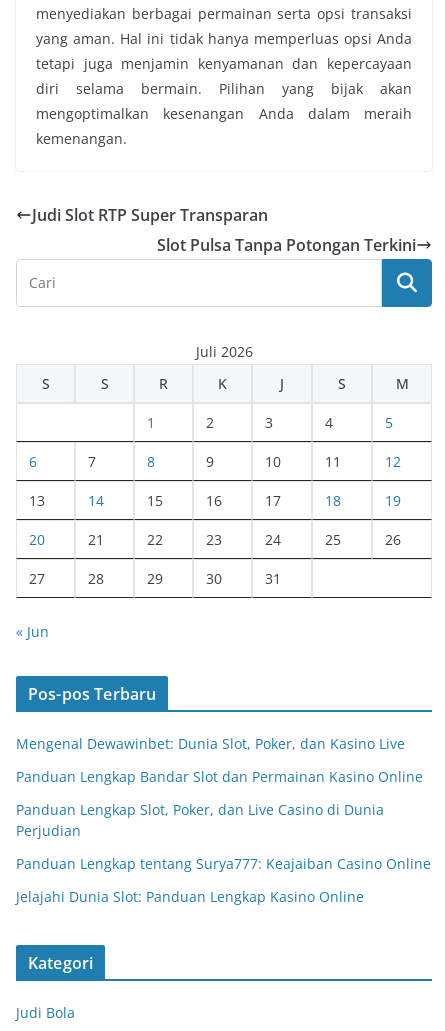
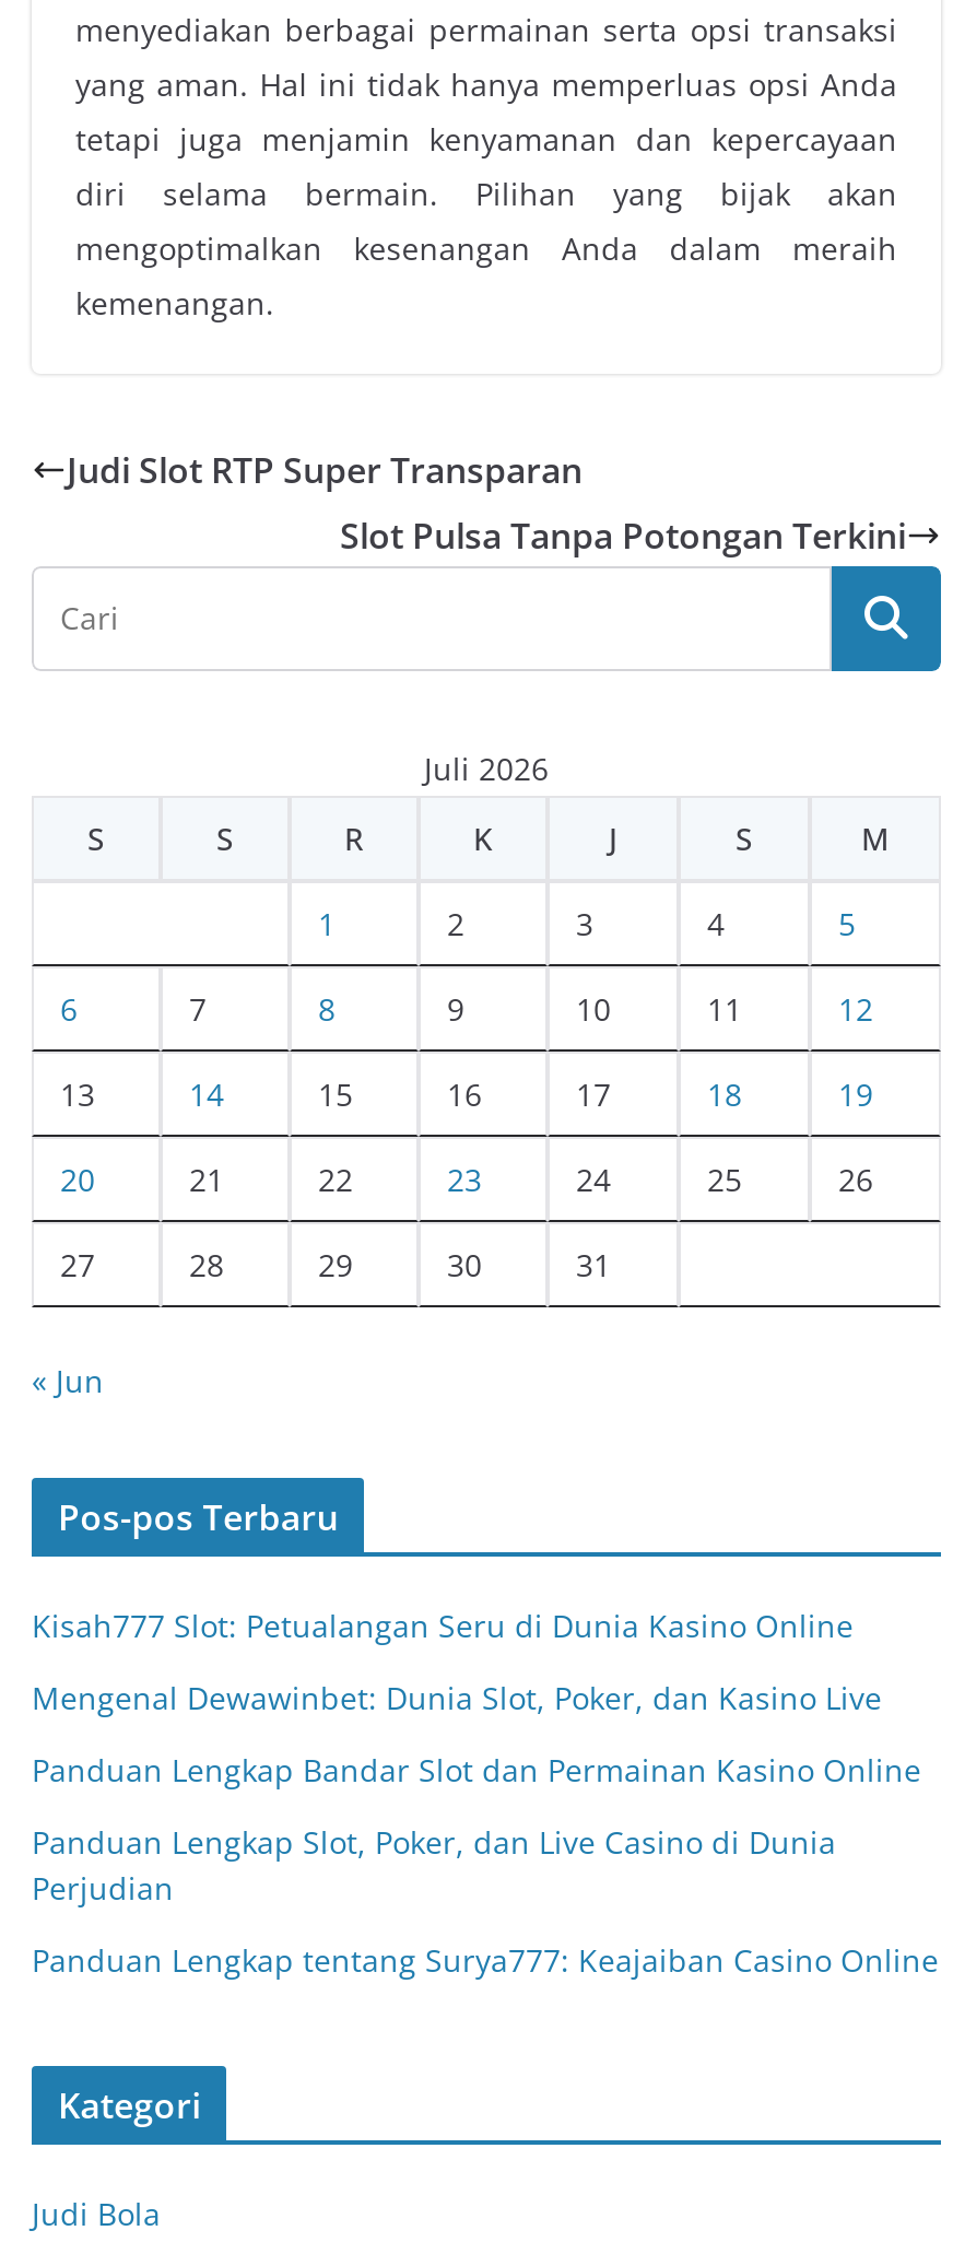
none -> [32,1605,854,1647] Kisah777 Slot: Petualangan Seru di Dunia Kasino Online
moved [16,734,431,873] -> [32,1677,939,1981]: Mengenal Dewawinbet: Dunia Slot, Poker, dan Kasino Live | Panduan Lengkap Bandar Slot dan Permainan Kasino Online | Panduan Lengkap Slot, Poker, dan Live Casino di Dunia | Perjudian | Panduan Lengkap tentang Surya777: Keajaiban Casino Online
[16,887,364,906] Jelajahi Dunia Slot: Panduan Lengkap Kasino Online -> none

